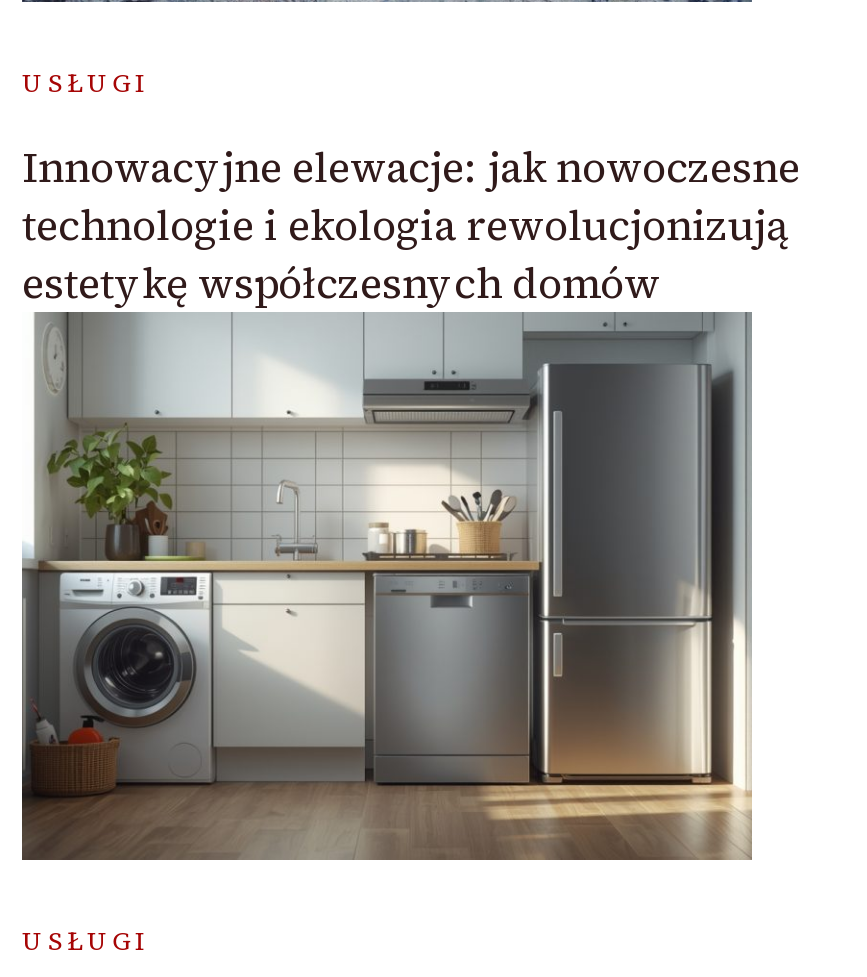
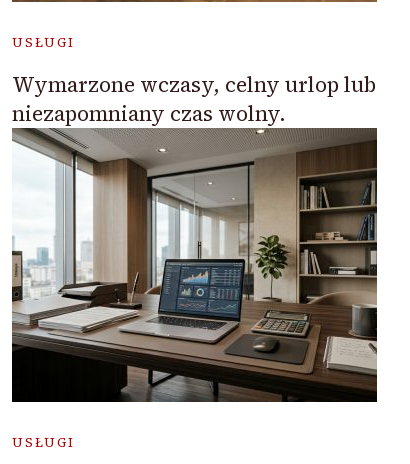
[22,139,800,313] Innowacyjne elewacje: jak nowoczesne | technologie i ekologia rewolucjonizują | estetykę współczesnych domów -> [12,70,376,128] Wymarzone wczasy, celny urlop lub | niezapomniany czas wolny.
[22,312,752,862] [image] -> [12,135,378,403] [image]

